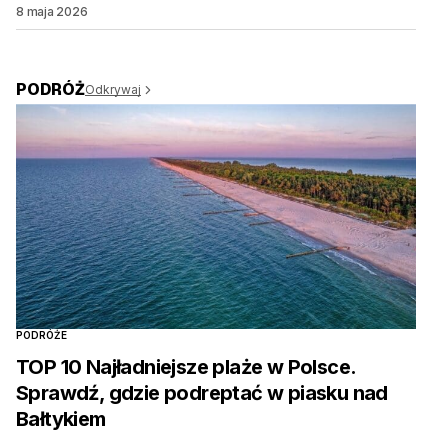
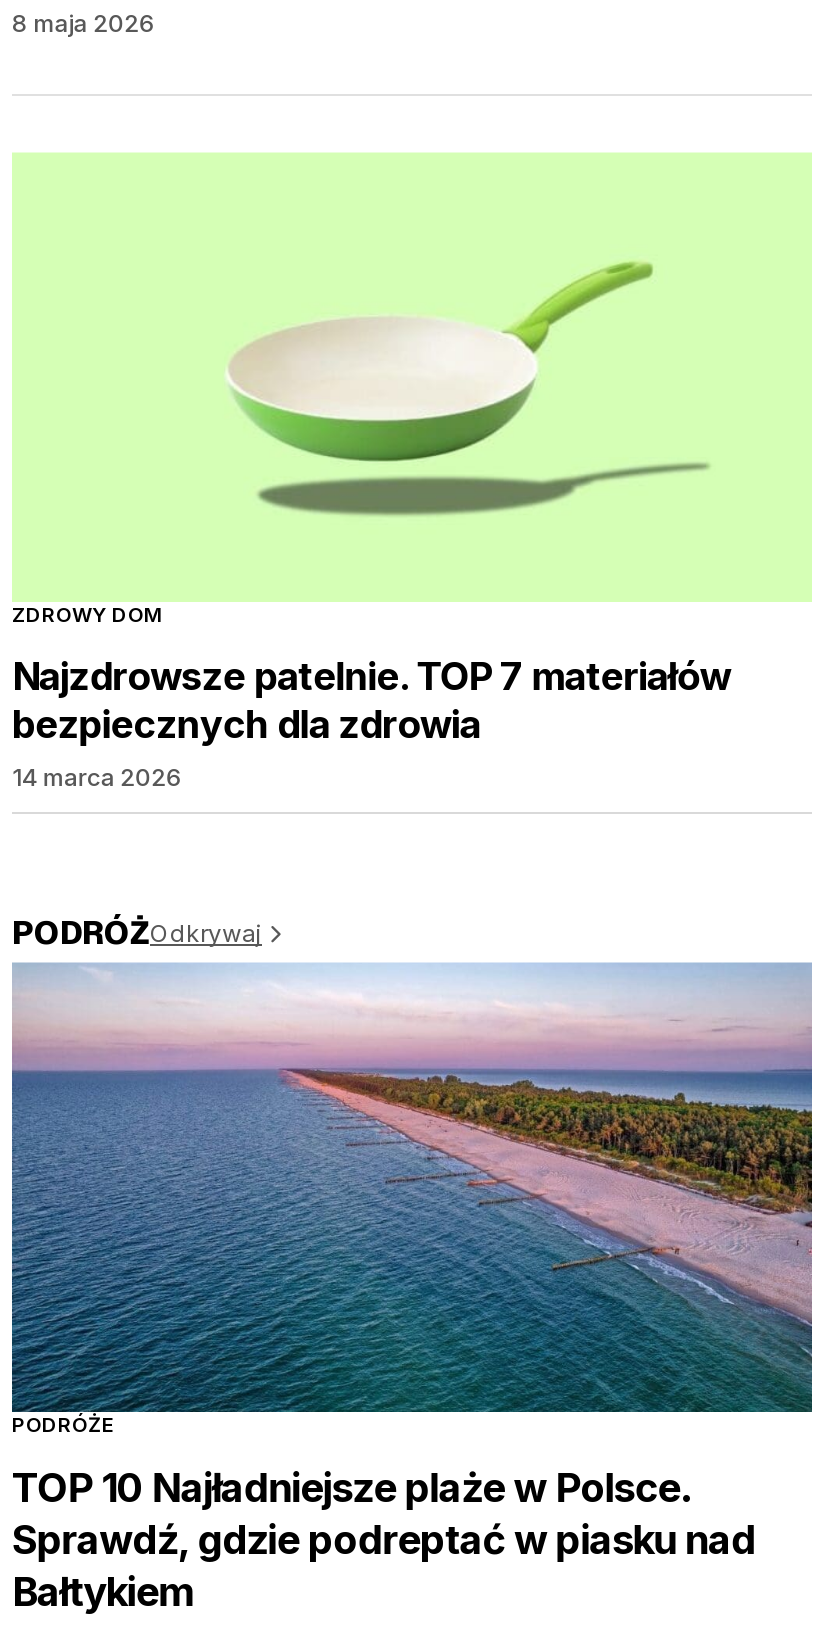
none -> [12,152,812,792] [image] | ZDROWY DOM | Najzdrowsze patelnie. TOP 7 materiałów | bezpiecznych dla zdrowia | 14 marca 2026

